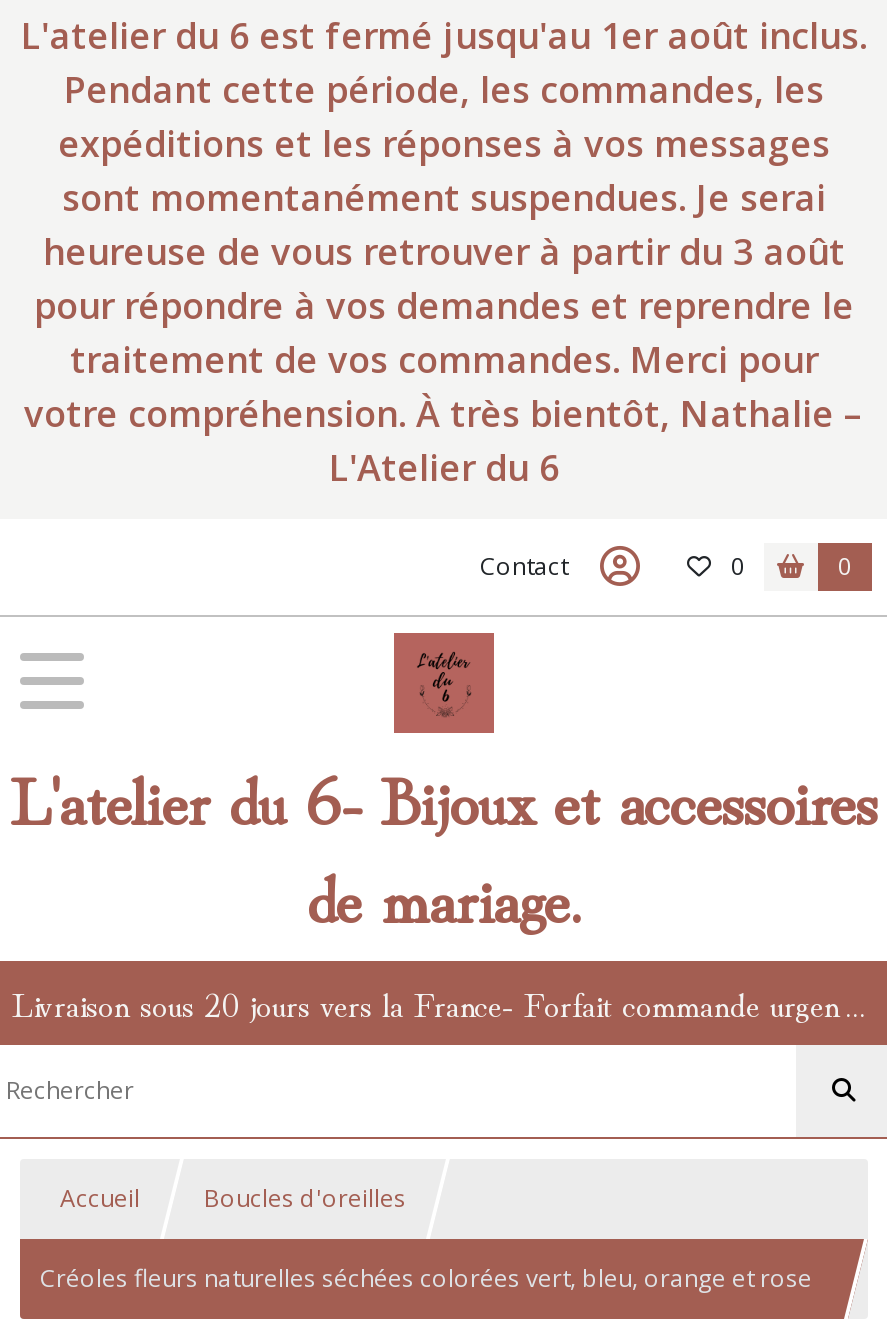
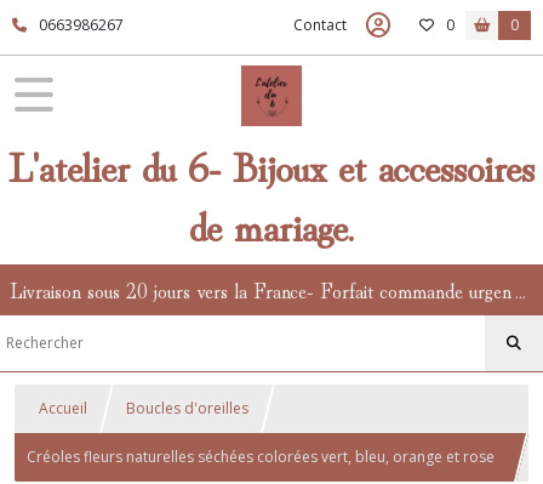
[21,11,867,491] L'atelier du 6 est fermé jusqu'au 1er août inclus. | Pendant cette période, les commandes, les | expéditions et les réponses à vos messages | sont momentanément suspendues. Je serai | heureuse de vous retrouver à partir du 3 août | pour répondre à vos demandes et reprendre le | traitement de vos commandes. Merci pour | votre compréhension. À très bientôt, Nathalie – | L'Atelier du 6 -> [39,15,124,35] 0663986267

